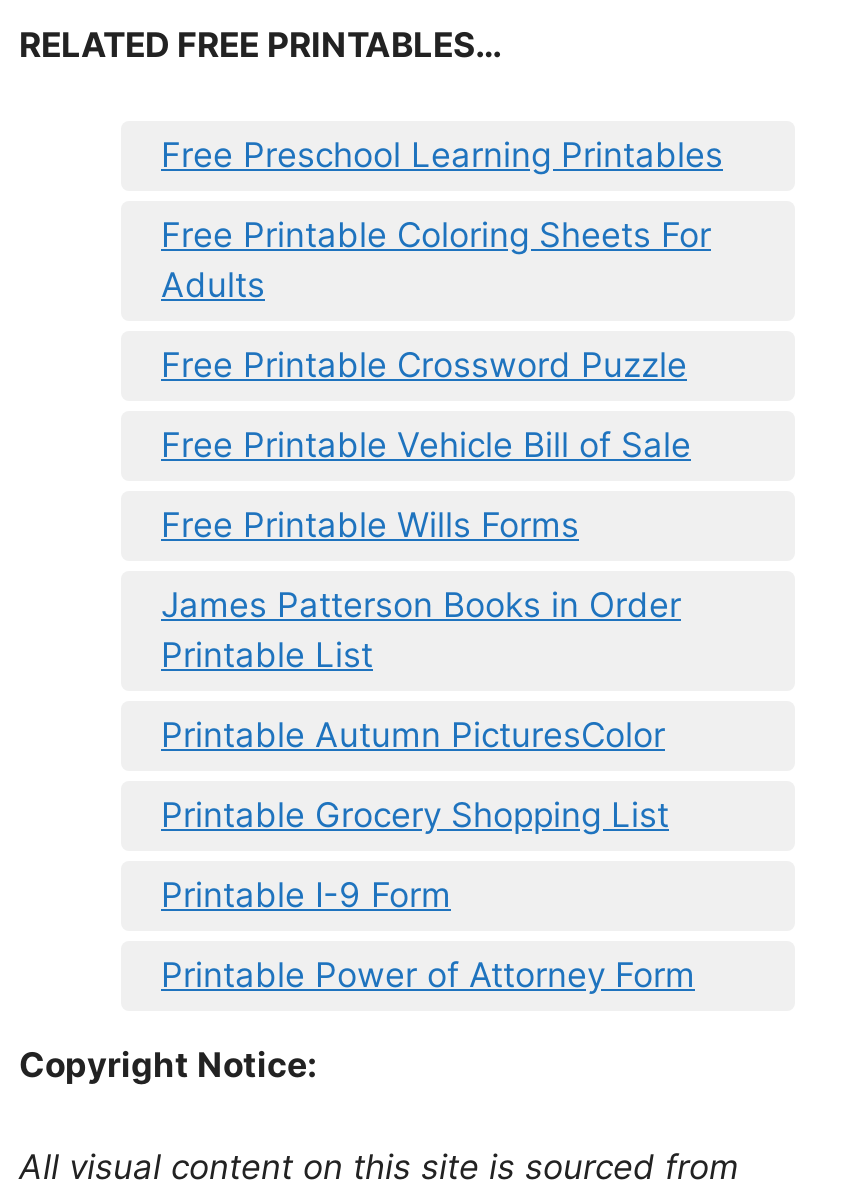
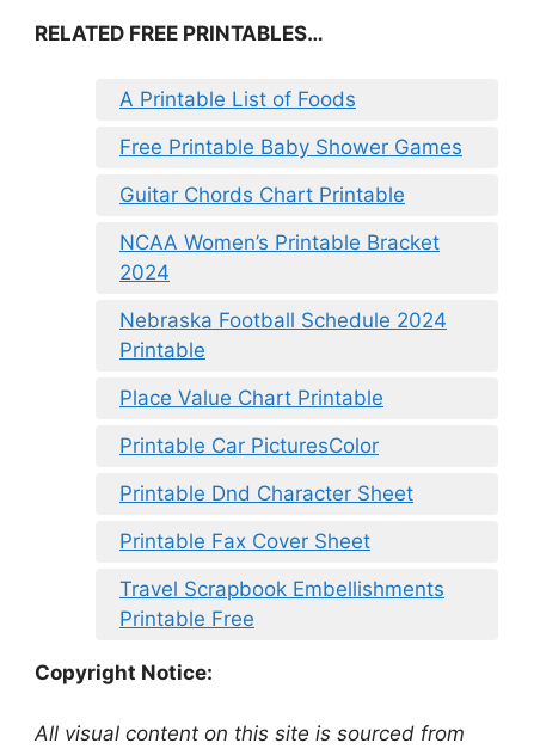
[161,136,723,176] Free Preschool Learning Printables -> [119,88,356,111] A Printable List of Foods
[161,216,711,306] Free Printable Coloring Sheets For | Adults -> [119,135,462,159] Free Printable Baby Shower Games
[161,346,687,386] Free Printable Crossword Puzzle -> [119,183,405,207] Guitar Chords Chart Printable
[161,426,691,466] Free Printable Vehicle Bill of Sale -> [119,231,440,285] NCAA Women’s Printable Bracket | 2024
[161,506,579,546] Free Printable Wills Forms -> [119,309,447,362] Nebraska Football Schedule 2024 | Printable
[161,586,681,676] James Patterson Books in Order | Printable List -> [119,386,383,410] Place Value Chart Printable
[161,716,665,756] Printable Autumn PicturesColor -> [119,434,379,458] Printable Car PicturesColor
[161,796,669,836] Printable Grocery Shopping List -> [119,482,413,506] Printable Dnd Character Sheet
[161,876,451,916] Printable I-9 Form -> [119,530,370,553] Printable Fax Cover Sheet
[161,956,695,996] Printable Power of Attorney Form -> [119,577,444,631] Travel Scrapbook Embellishments | Printable Free

